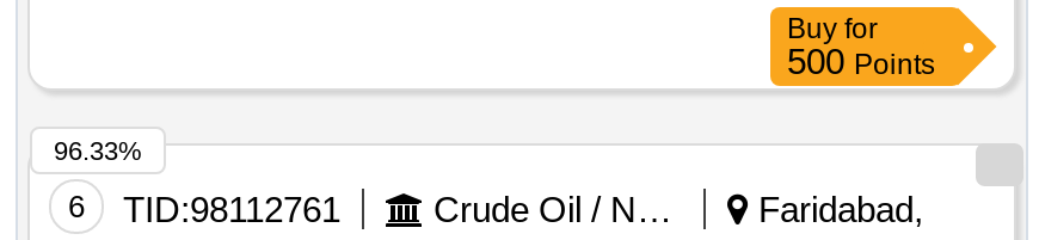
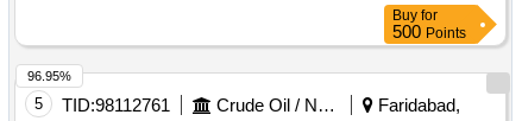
[54,137,142,165] 96.33% -> [27,69,71,83] 96.95%
[68,189,340,230] 6 TID:98112761 -> [34,95,170,115] 5 TID:98112761

